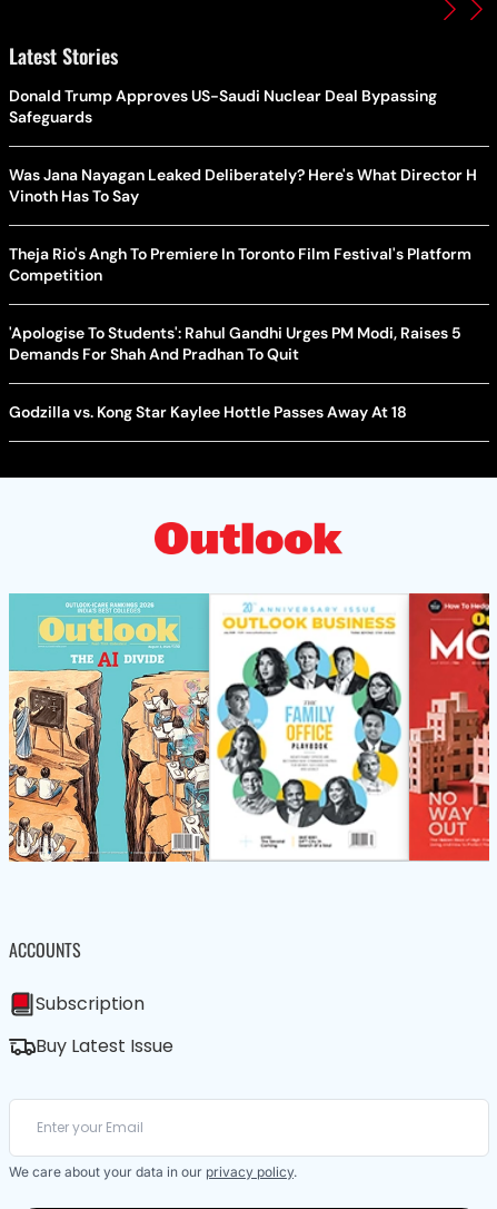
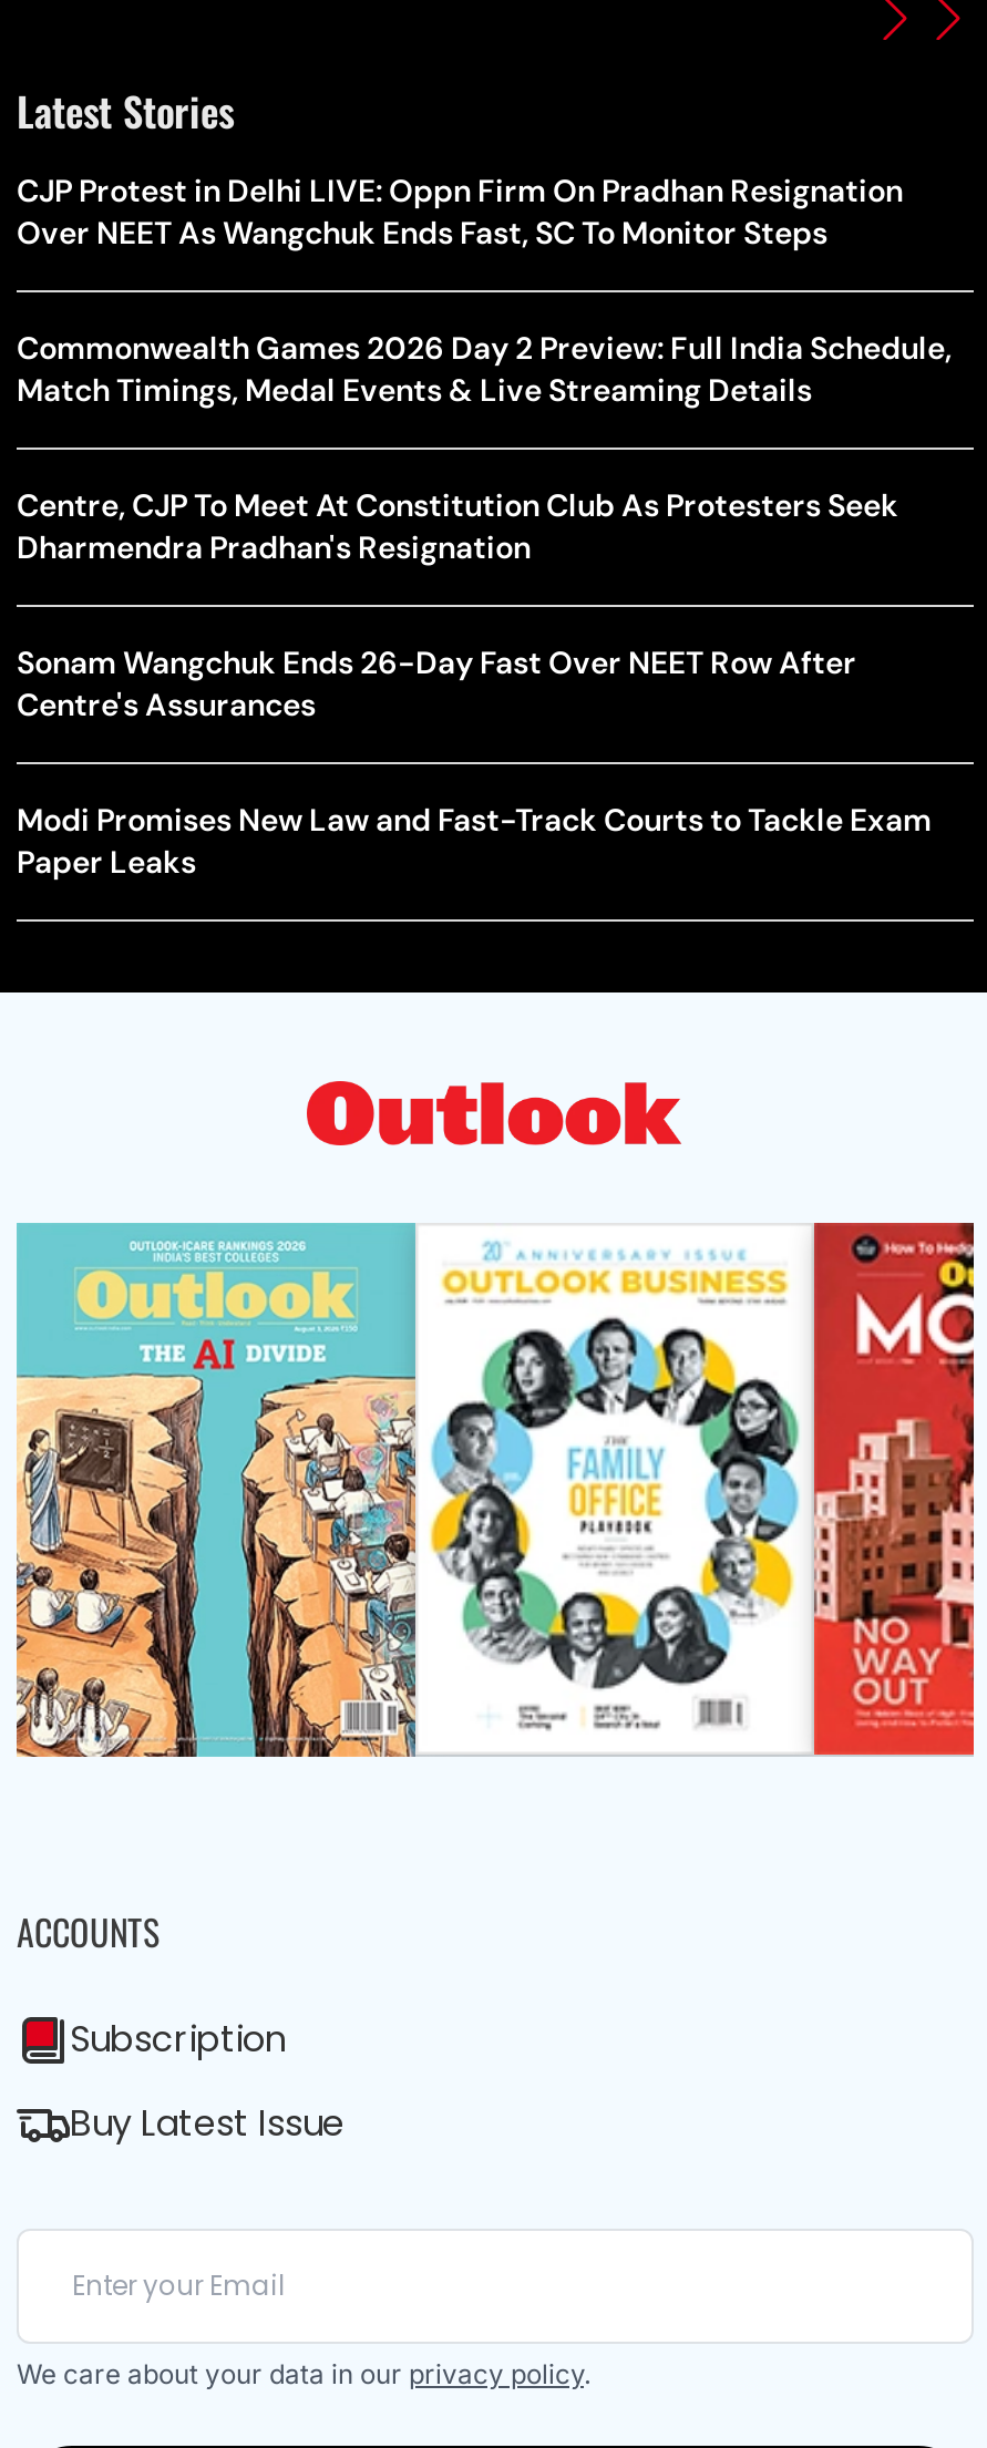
[9,86,437,127] Donald Trump Approves US-Saudi Nuclear Deal Bypassing | Safeguards -> [17,171,903,253] CJP Protest in Delhi LIVE: Oppn Firm On Pradhan Resignation | Over NEET As Wangchuk Ends Fast, SC To Monitor Steps
[9,165,477,206] Was Jana Nayagan Leaked Deliberately? Here's What Director H | Vinoth Has To Say -> [17,329,952,411] Commonwealth Games 2026 Day 2 Preview: Full India Schedule, | Match Timings, Medal Events & Live Streaming Details
[9,244,471,285] Theja Rio's Angh To Premiere In Toronto Film Festival's Platform | Competition -> [17,486,898,568] Centre, CJP To Meet At Constitution Club As Protesters Seek | Dharmendra Pradhan's Resignation
[9,323,461,364] 'Apologise To Students': Rahul Gandhi Urges PM Modi, Raises 5 | Demands For Shah And Pradhan To Quit -> [17,643,856,725] Sonam Wangchuk Ends 26-Day Fast Over NEET Row After | Centre's Assurances
[9,402,407,422] Godzilla vs. Kong Star Kaylee Hottle Passes Away At 18 -> [17,801,932,883] Modi Promises New Law and Fast-Track Courts to Tackle Exam | Paper Leaks

